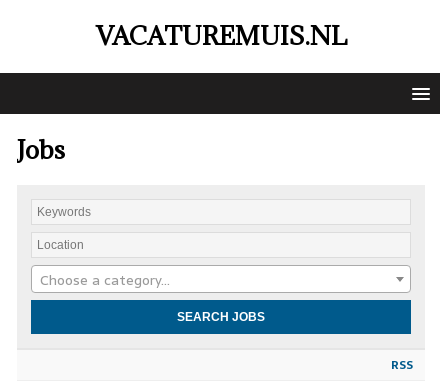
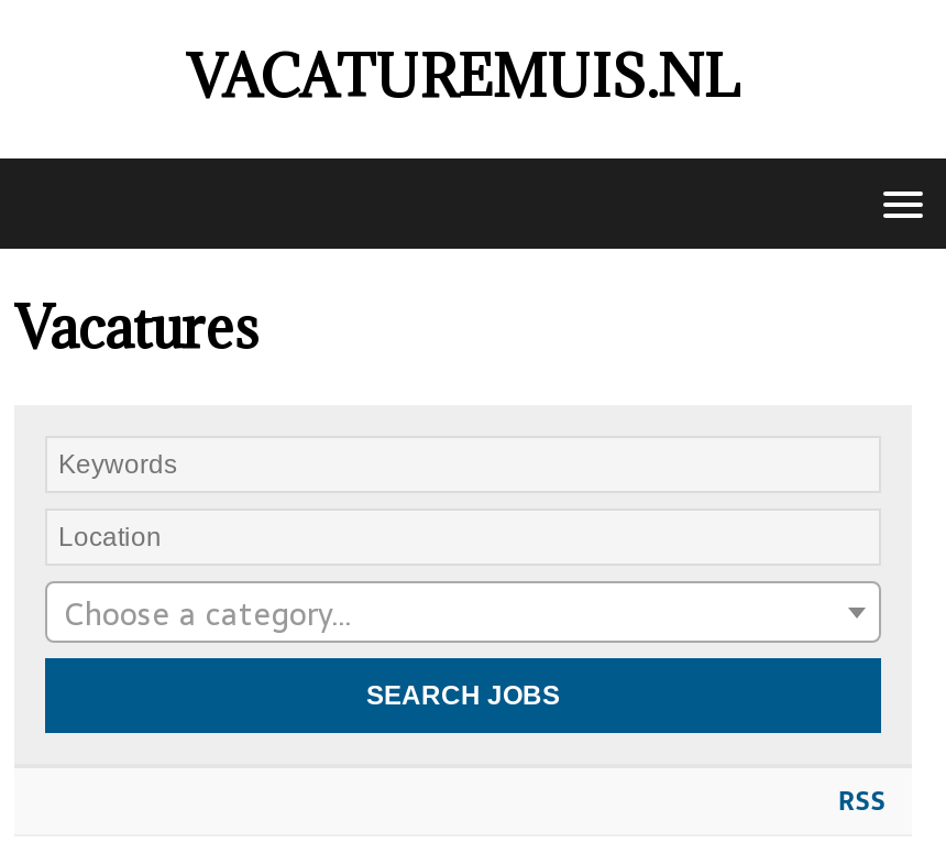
[17,133,65,166] Jobs -> [14,291,258,363] Vacatures

